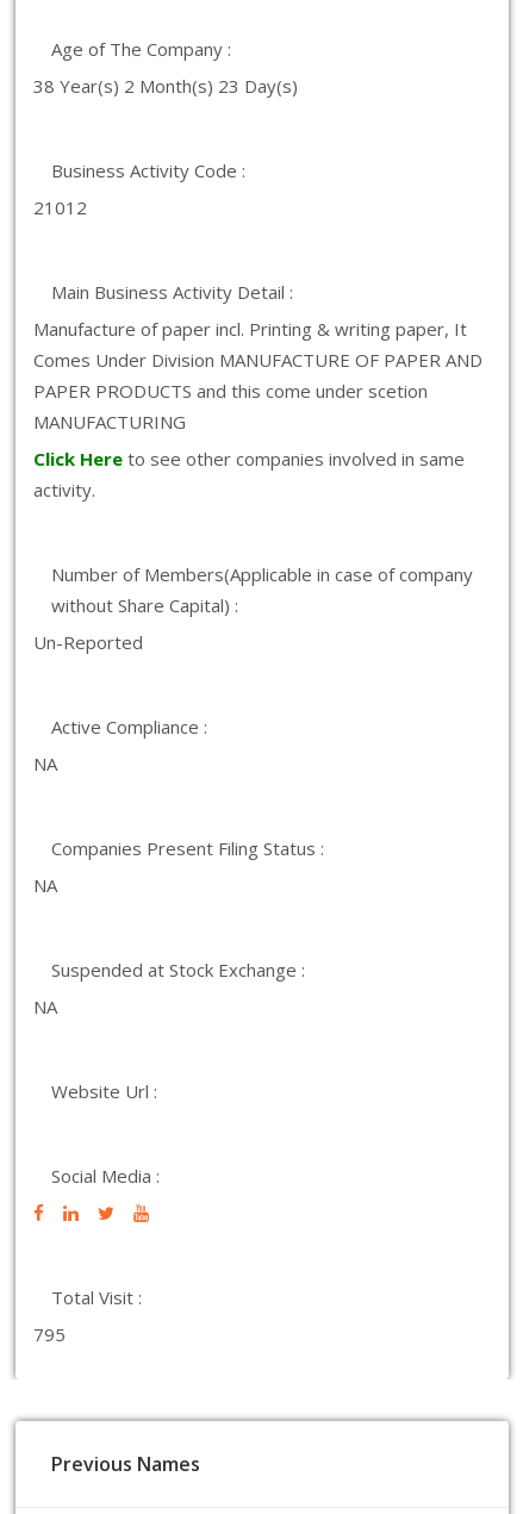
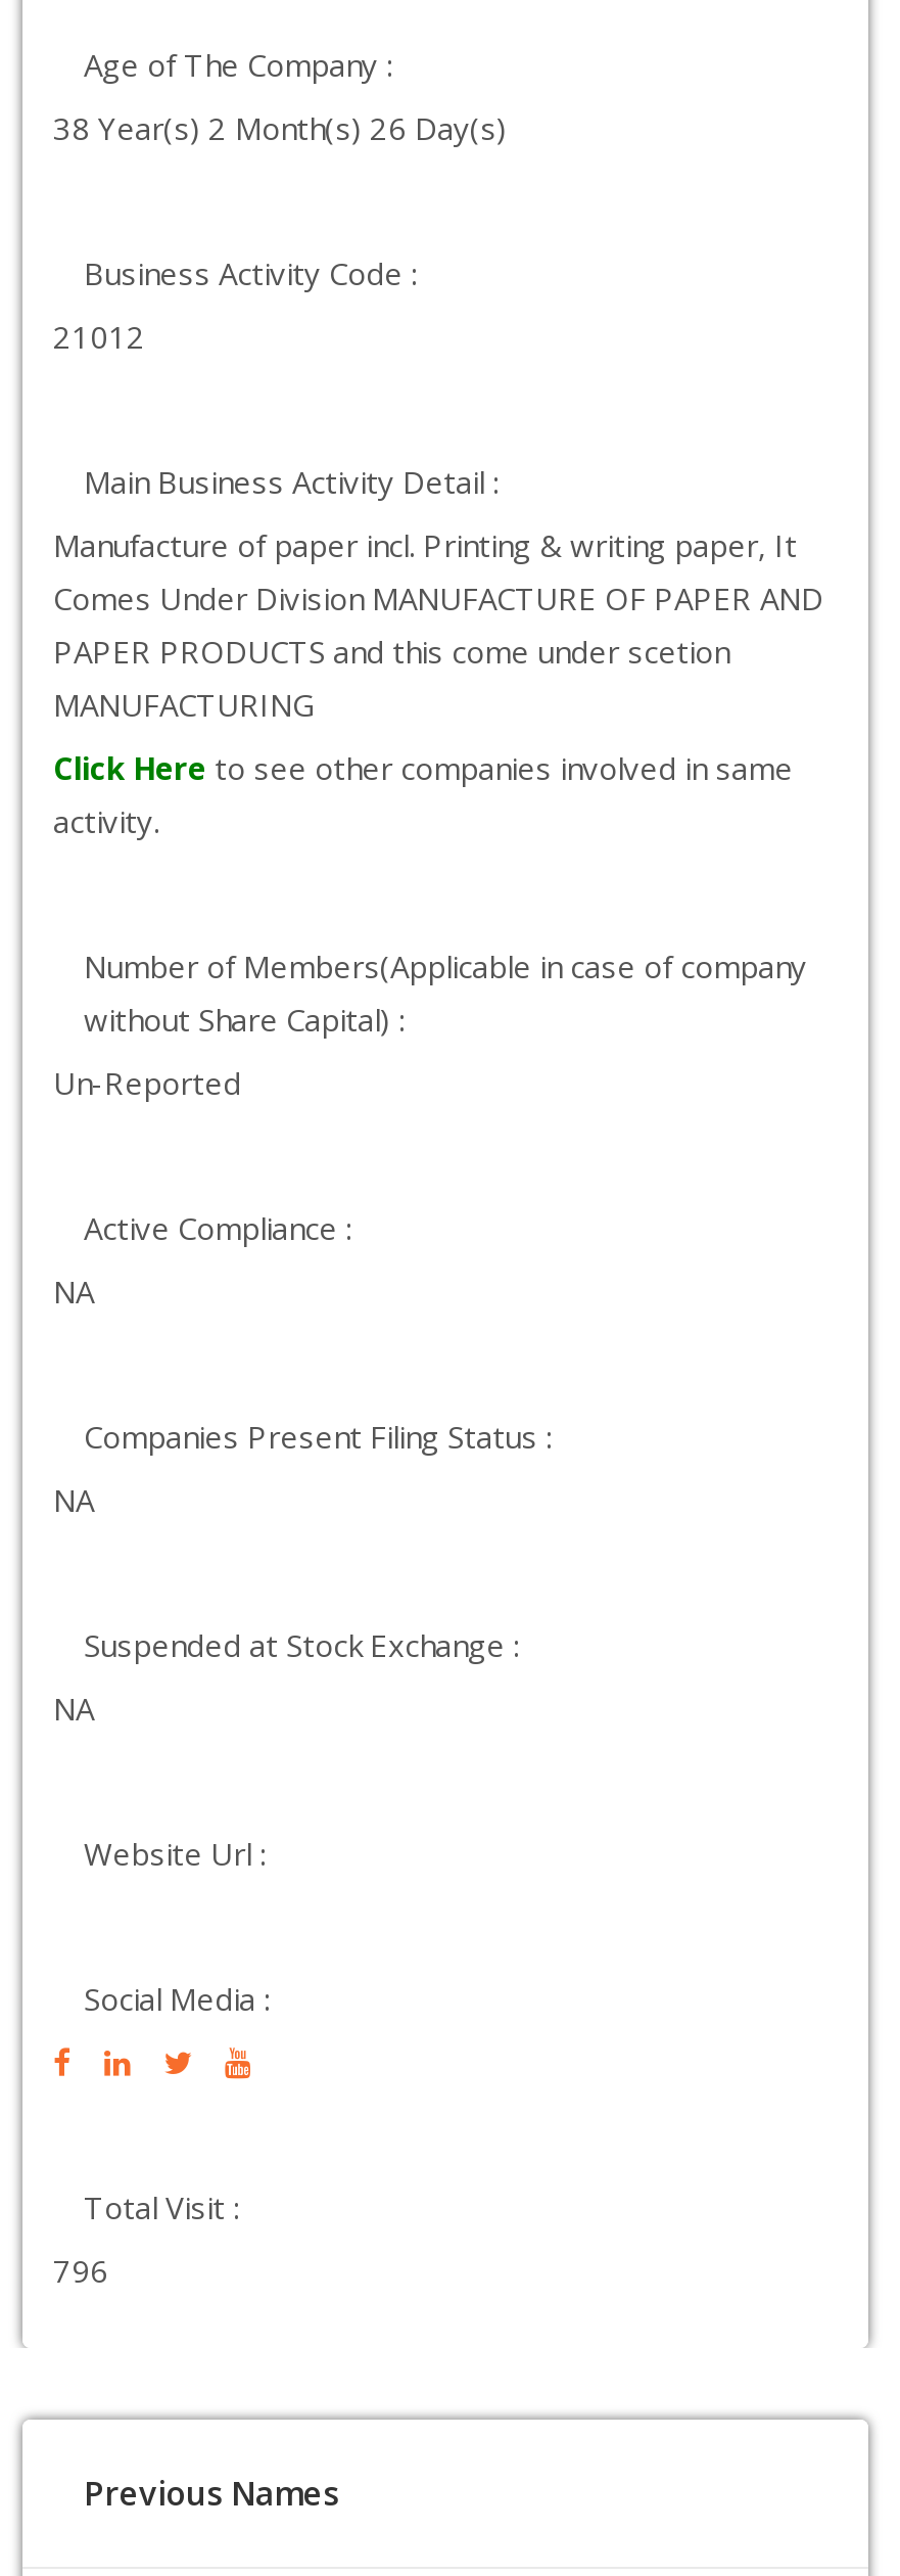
[33,74,298,98] 38 Year(s) 2 Month(s) 23 Day(s) -> [53,107,507,148] 38 Year(s) 2 Month(s) 26 Day(s)
[33,1322,66,1346] 795 -> [53,2250,108,2291] 796

